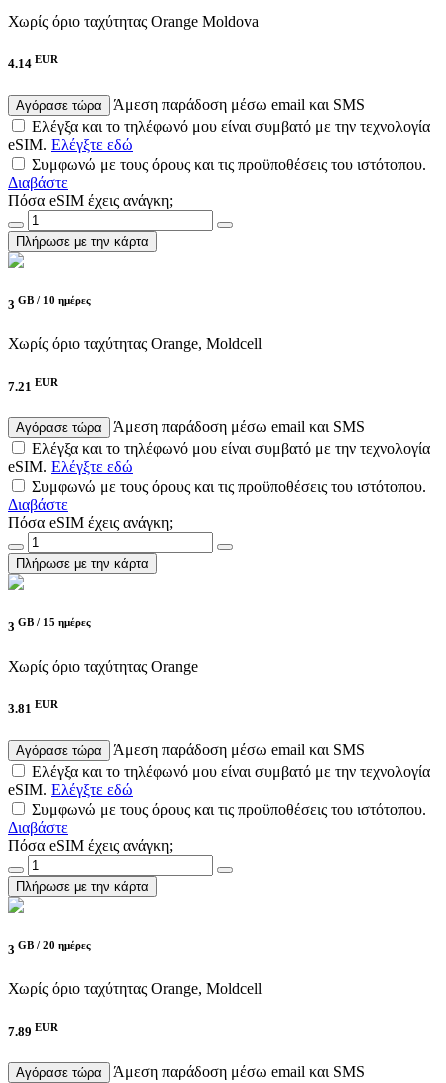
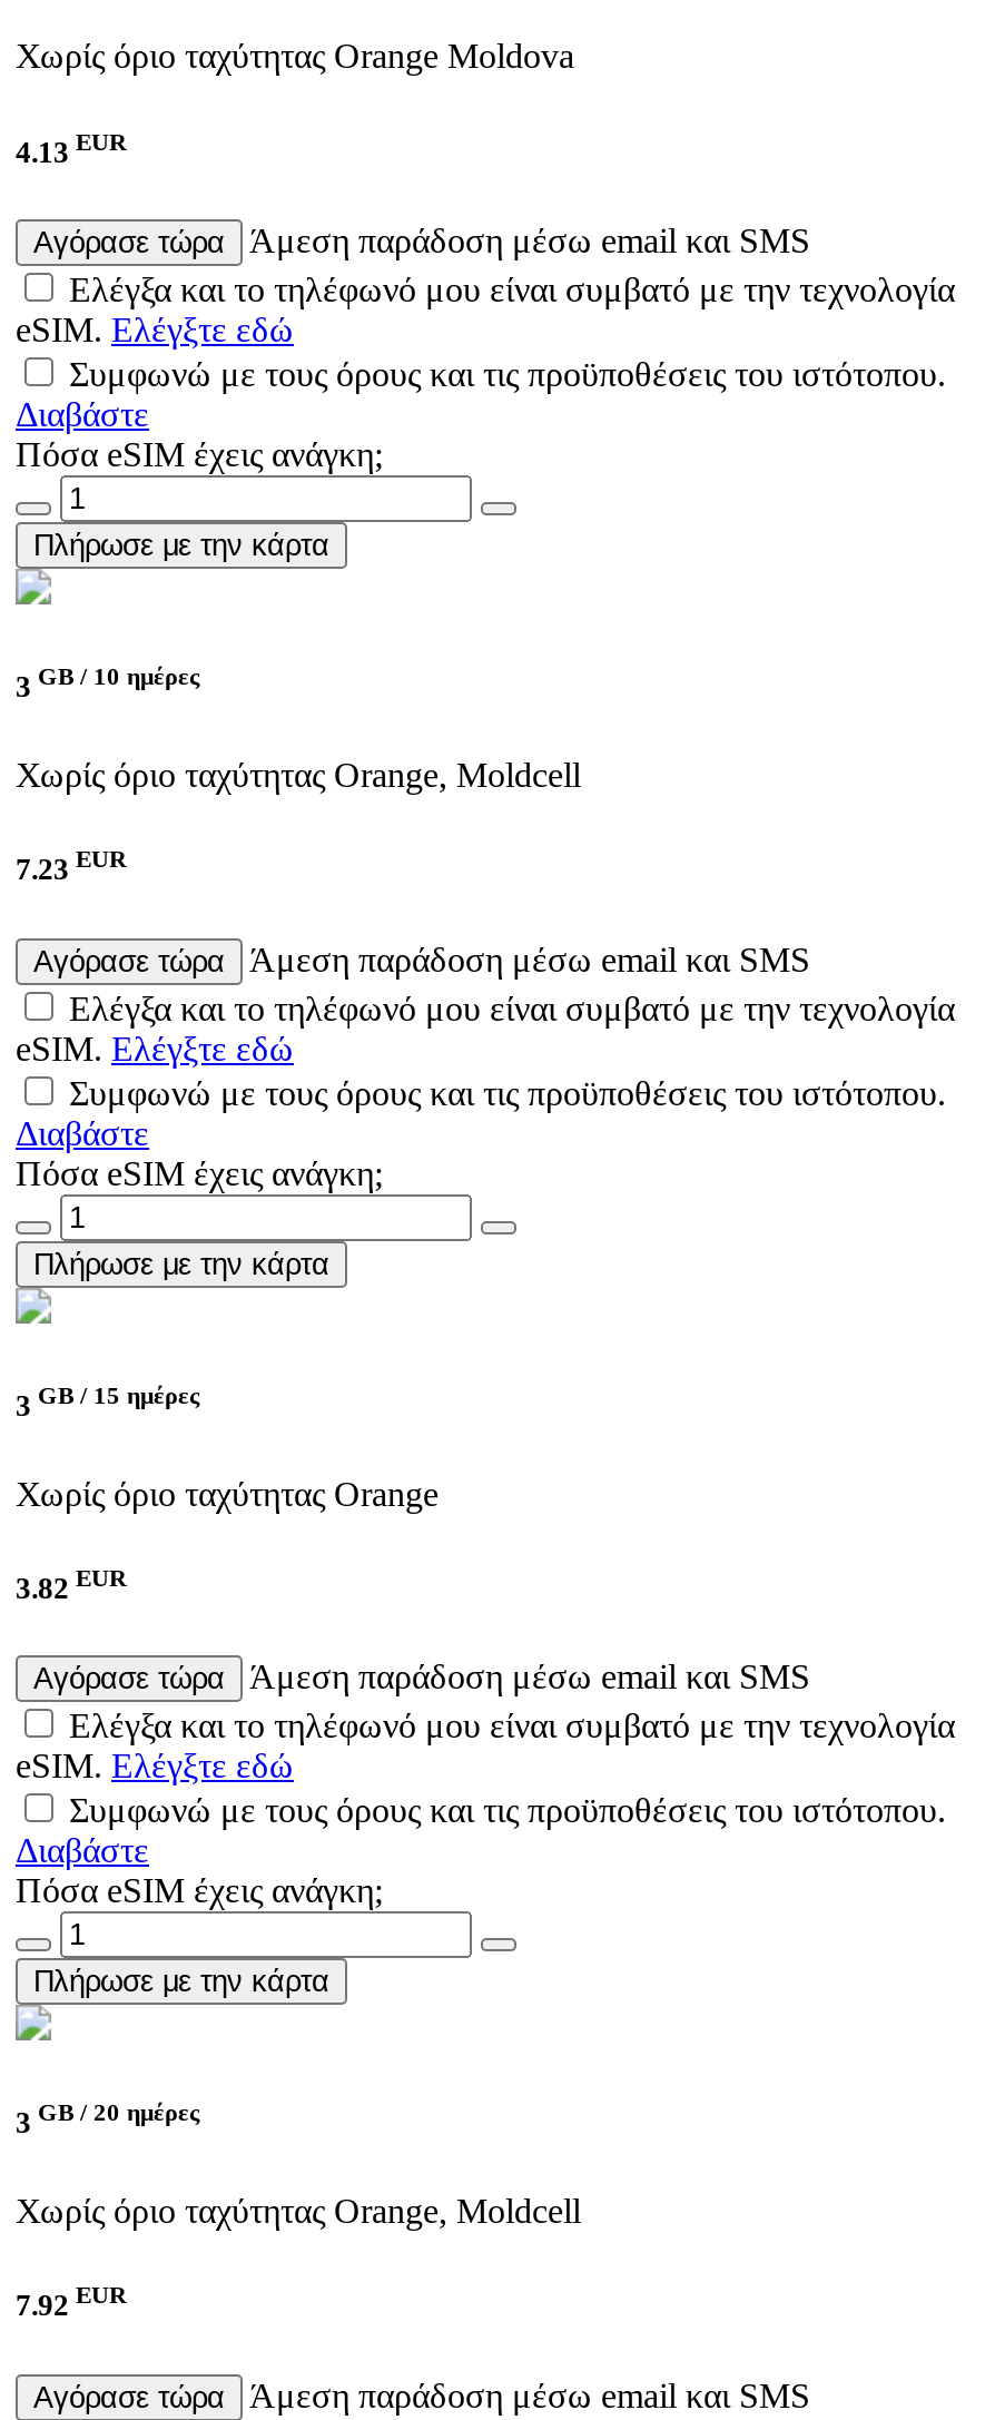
[8,53,58,71] 4.14 EUR -> [16,127,127,168] 4.13 EUR
[8,376,58,394] 7.21 EUR -> [16,845,127,886] 7.23 EUR
[8,698,58,716] 3.81 EUR -> [16,1563,127,1604] 3.82 EUR
[8,1021,58,1039] 7.89 EUR -> [16,2281,127,2322] 7.92 EUR

